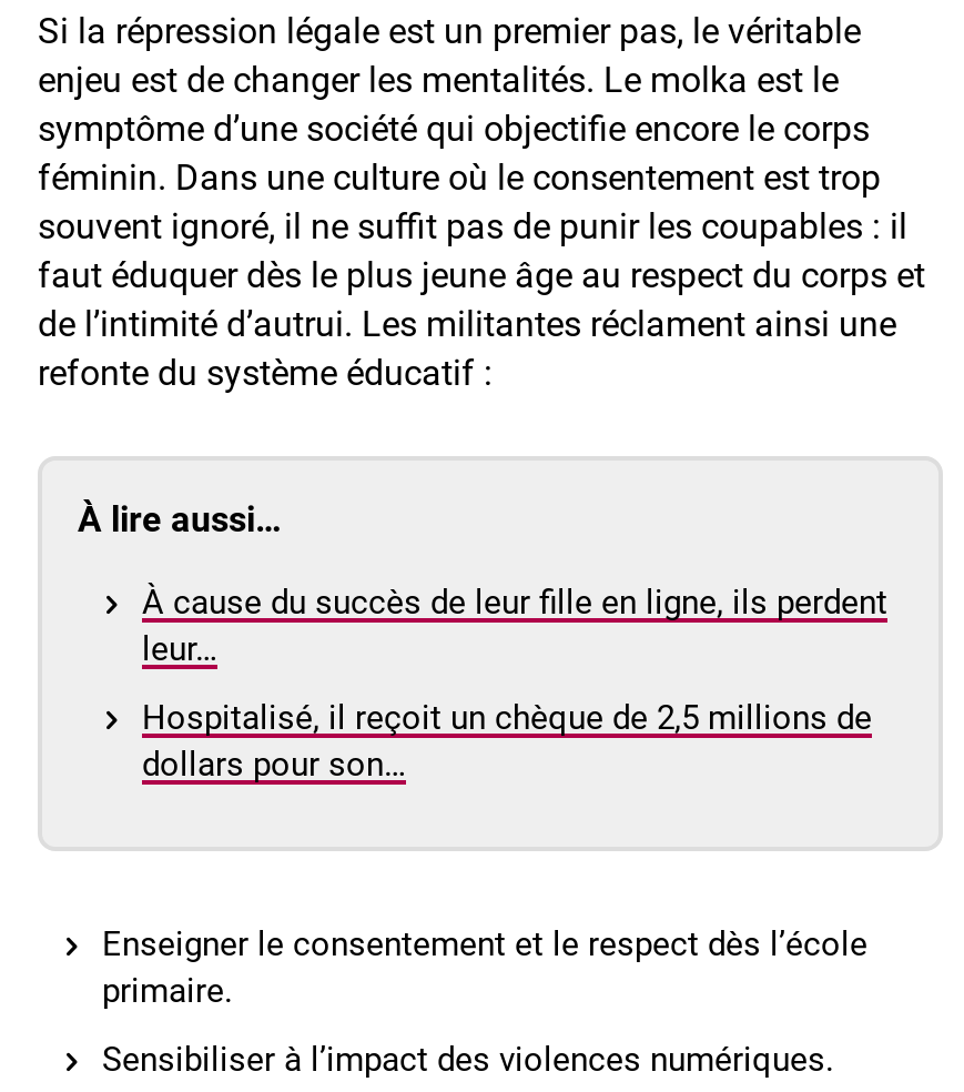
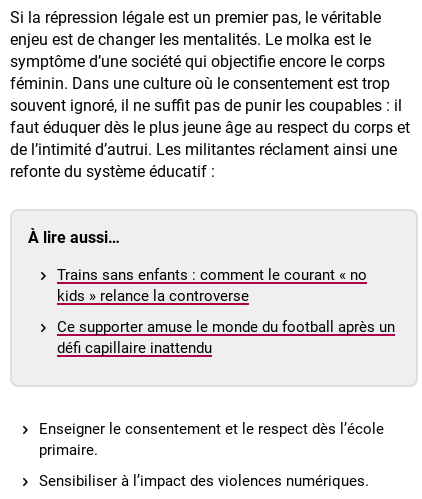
[142,583,887,670] À cause du succès de leur fille en ligne, ils perdent | leur… -> [57,266,367,305] Trains sans enfants : comment le courant « no | kids » relance la controverse
[142,699,872,785] Hospitalisé, il reçoit un chèque de 2,5 millions de | dollars pour son… -> [57,318,395,357] Ce supporter amuse le monde du football après un | défi capillaire inattendu

